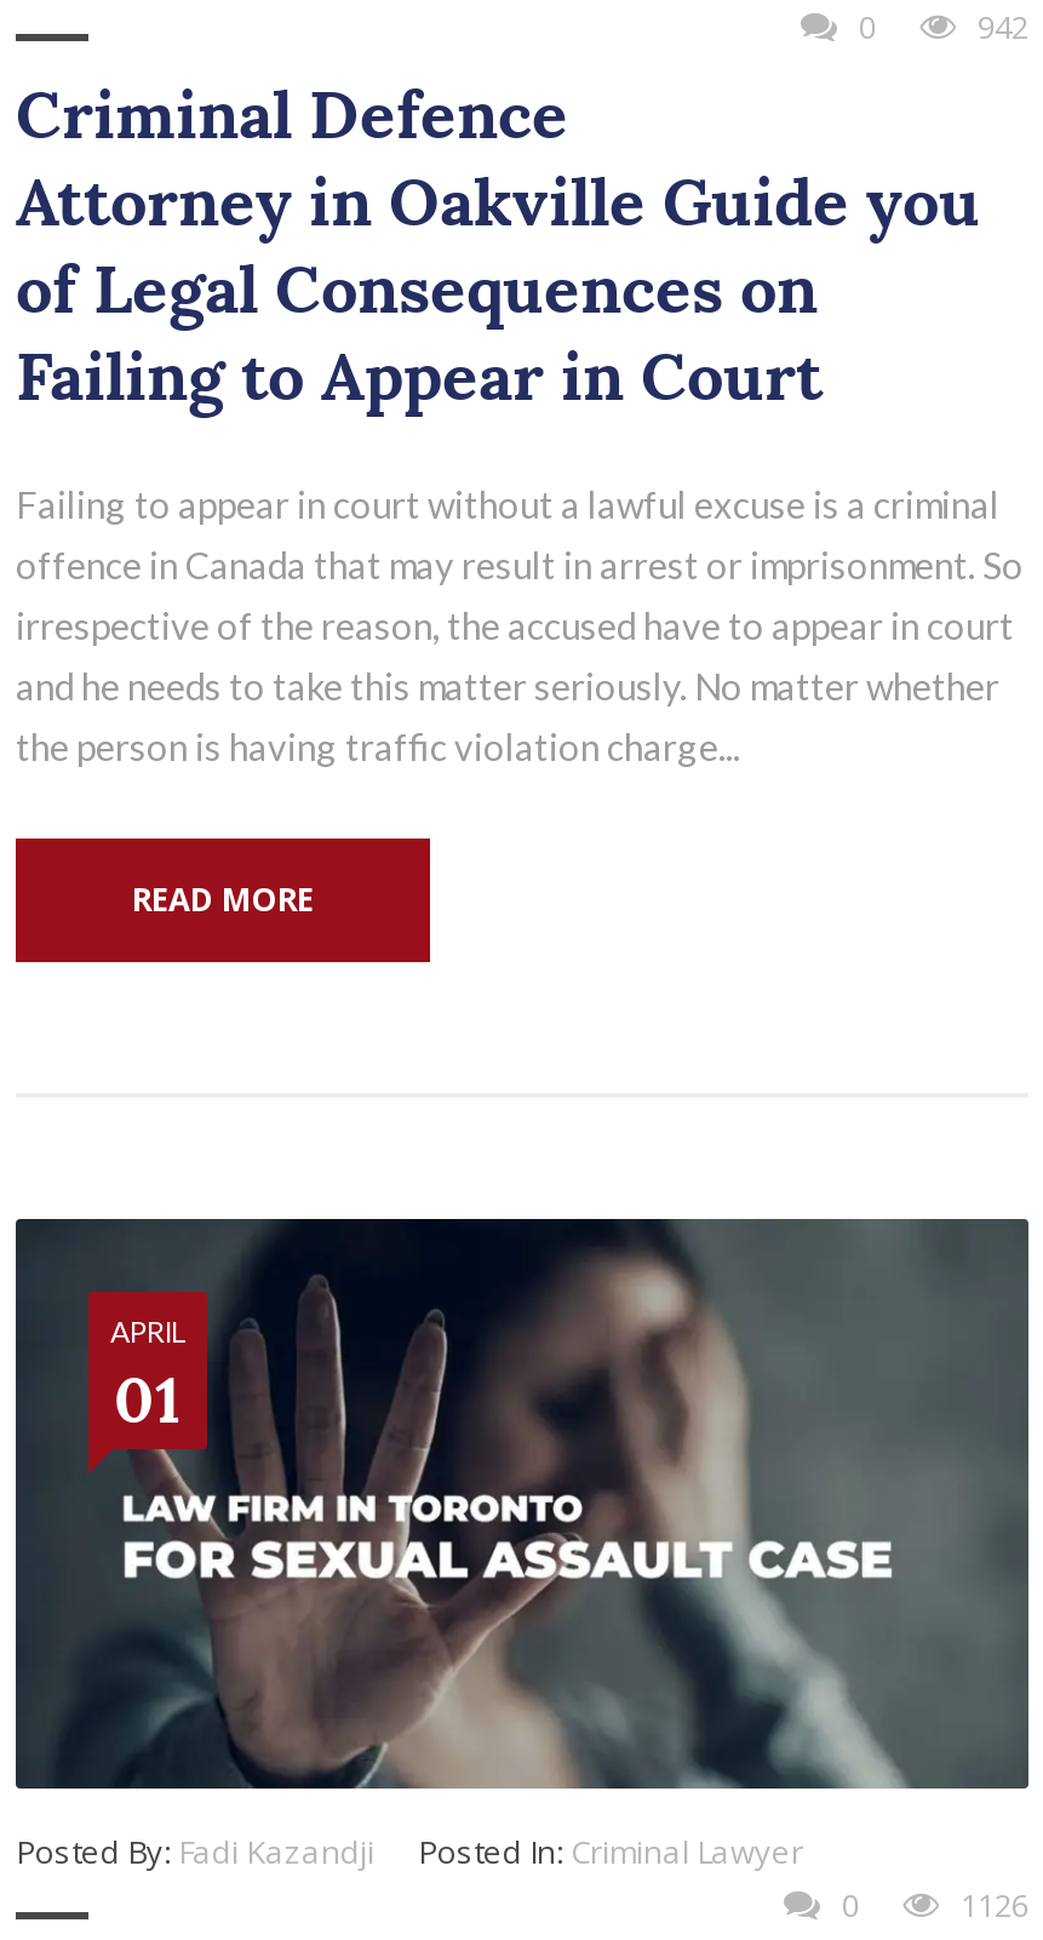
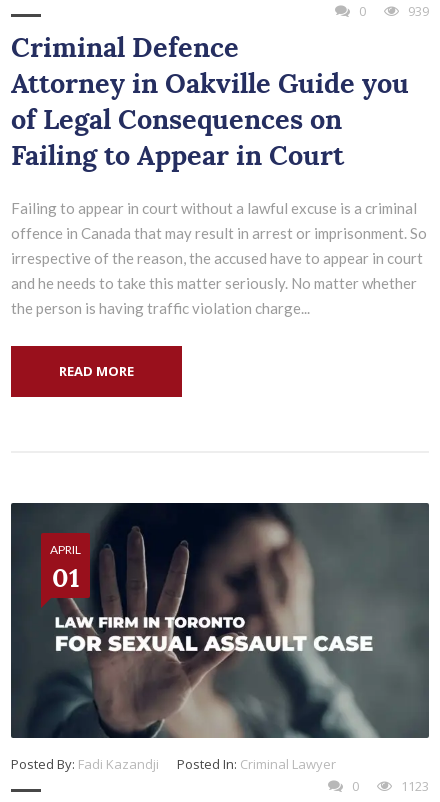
[970,5,1028,49] 942 -> [405,2,429,20] 939
[953,1884,1028,1927] 1126 -> [398,777,429,795] 1123

